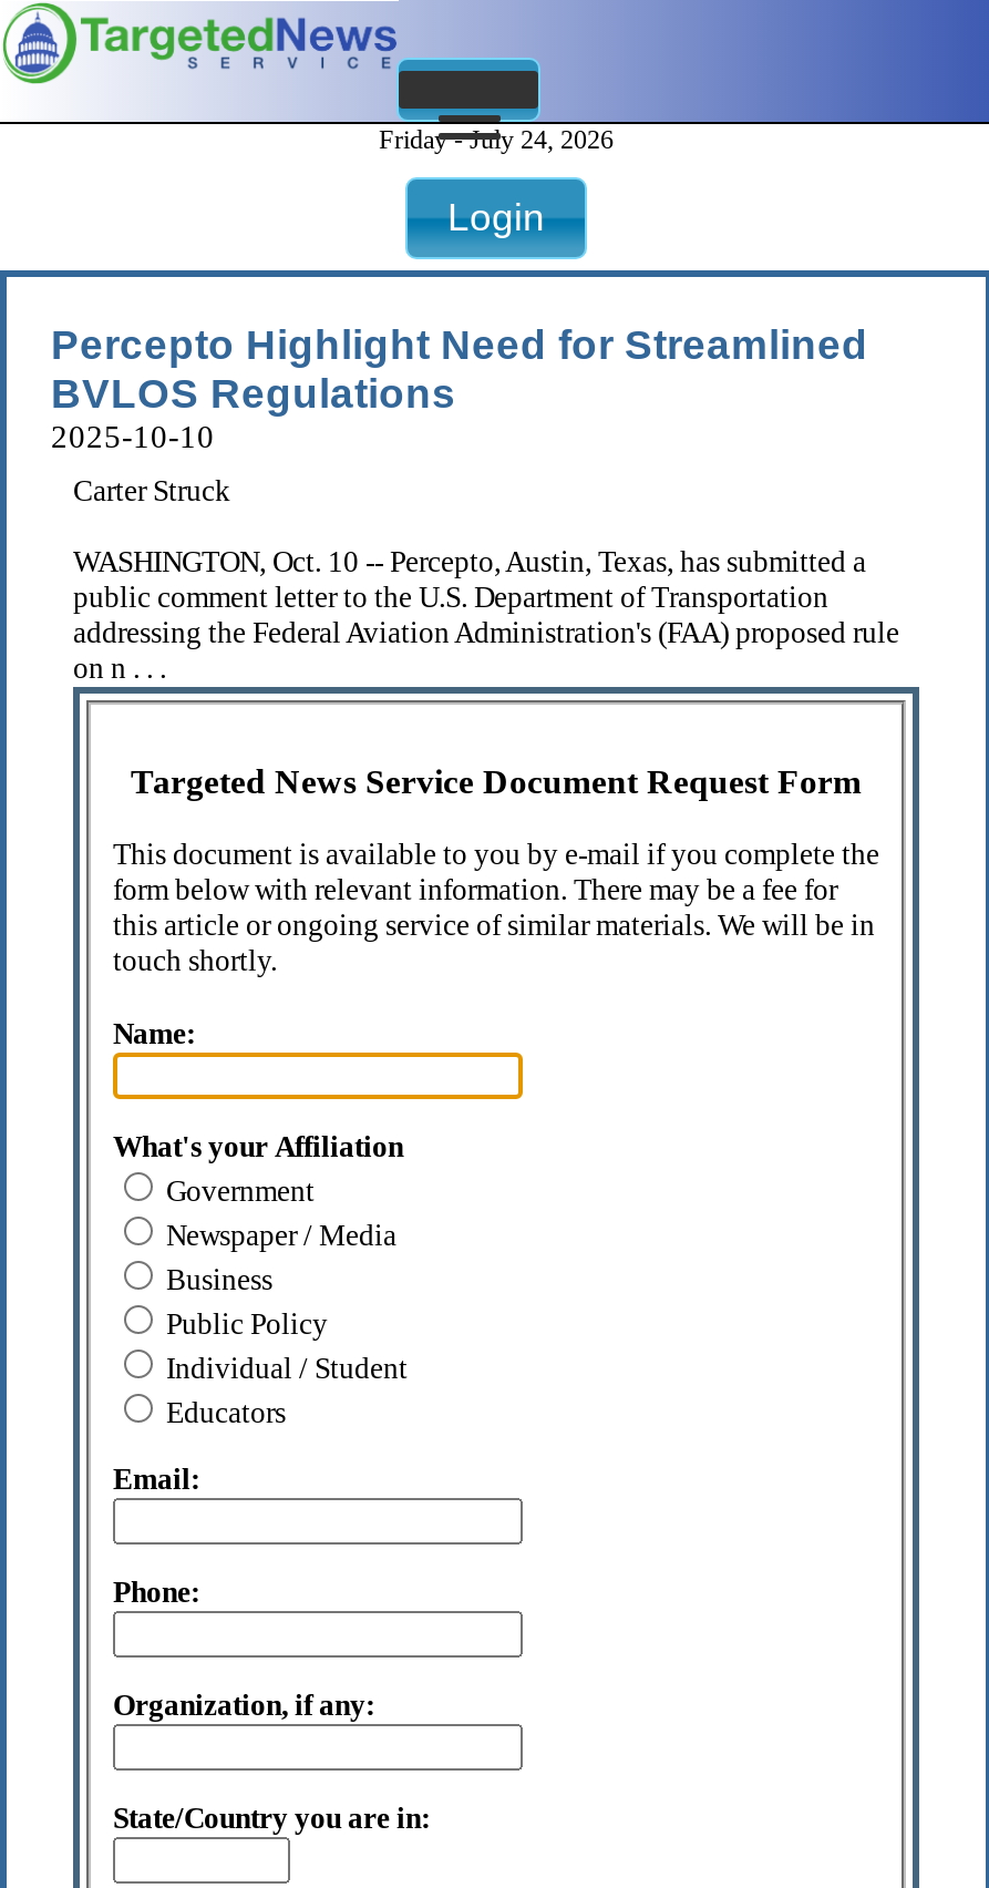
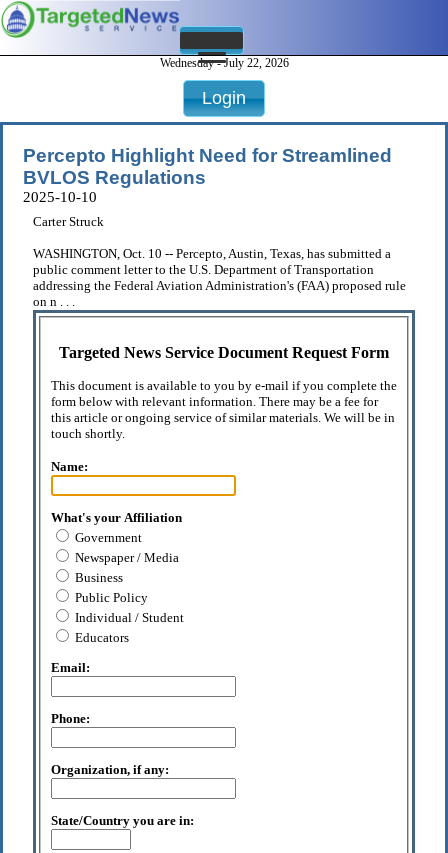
[379,125,614,156] Friday - July 24, 2026 -> [159,56,288,70] Wednesday - July 22, 2026

